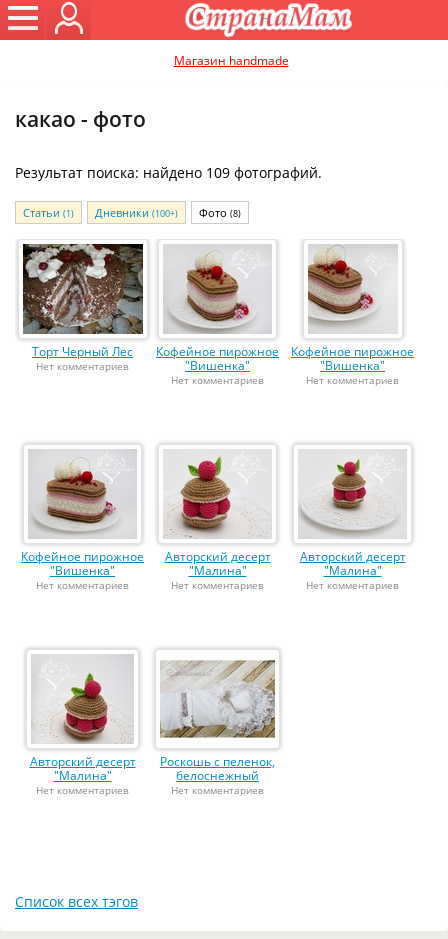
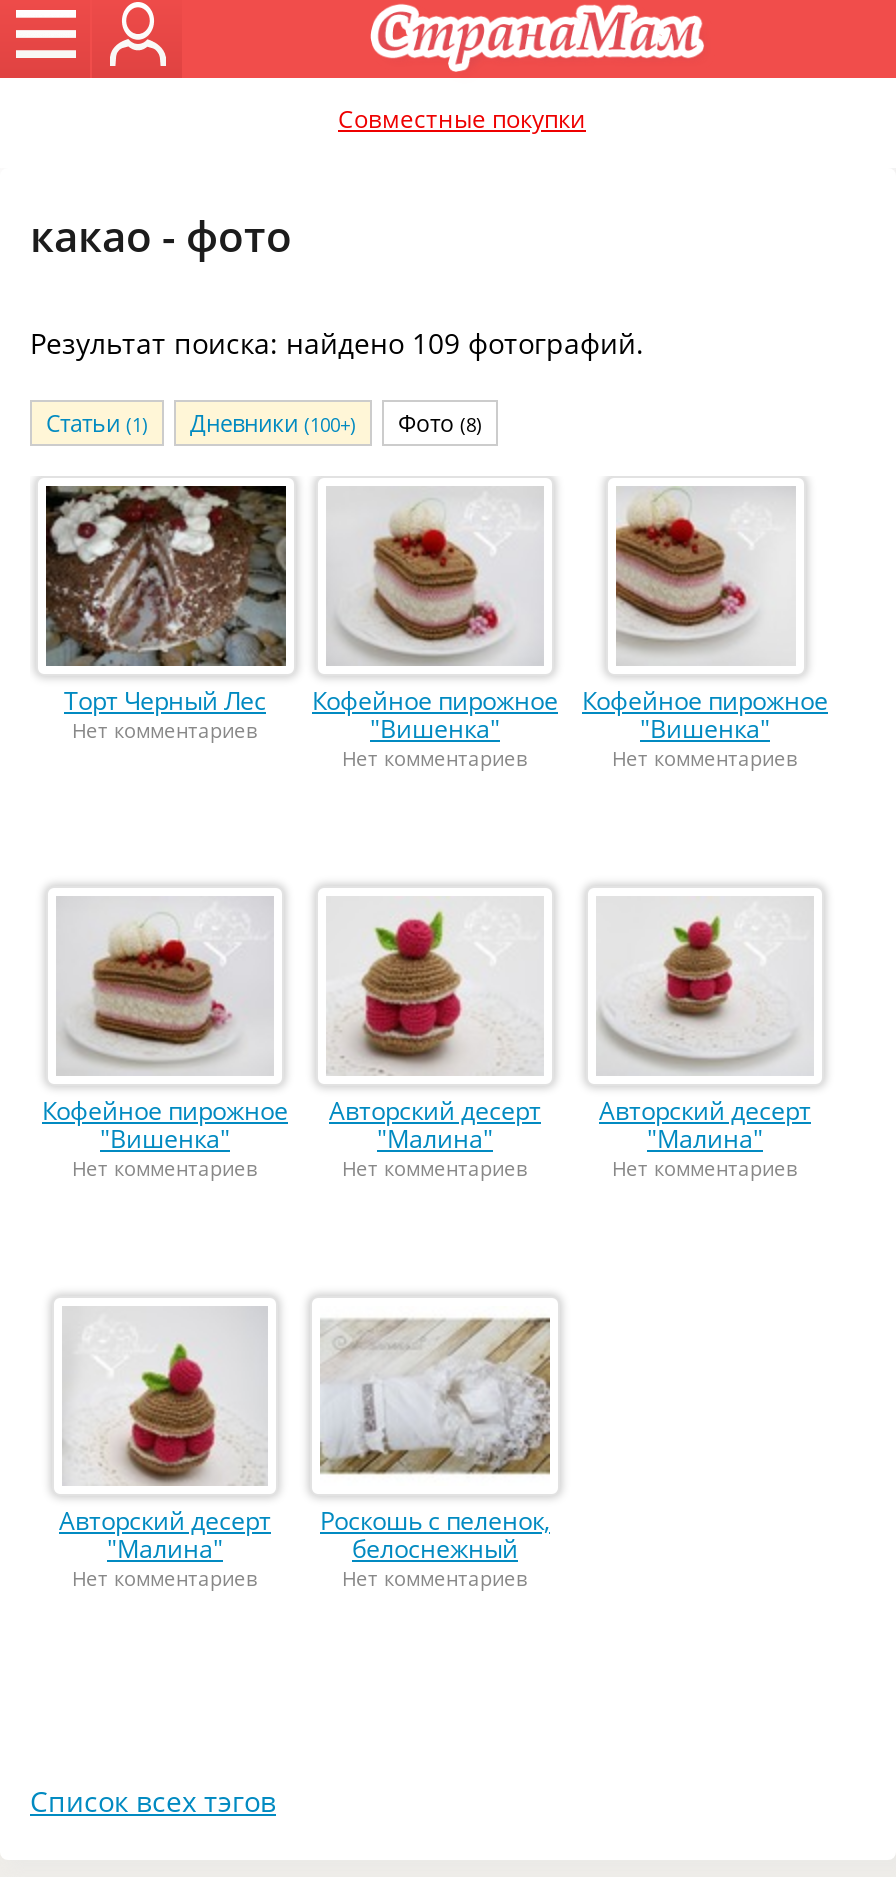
[173,52,288,69] Магазин handmade -> [338,102,586,136] Совместные покупки

